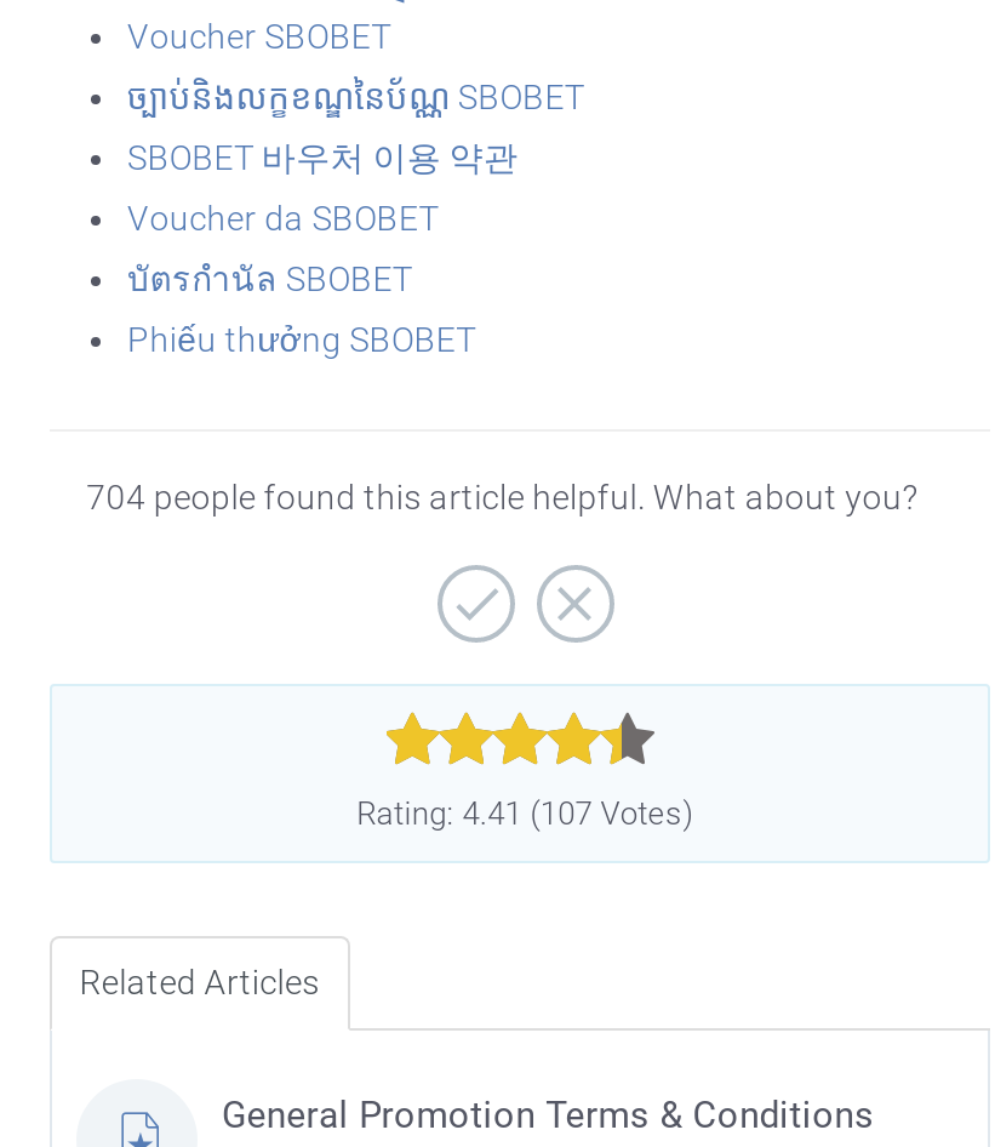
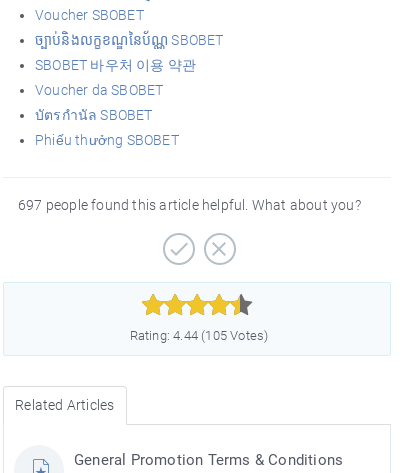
[86,477,917,516] 704 people found this article helpful. What about you? -> [18,197,361,213] 697 people found this article helpful. What about you?
[357,795,693,831] Rating: 4.41 (107 Votes) -> [130,328,268,343] Rating: 4.44 (105 Votes)

